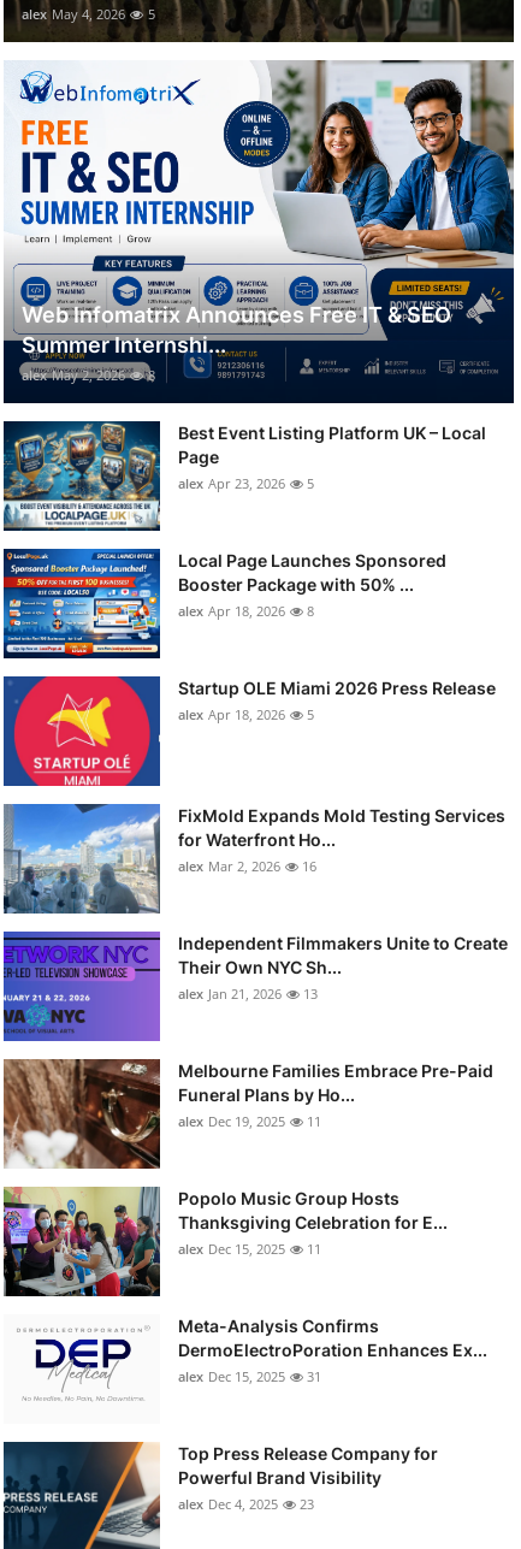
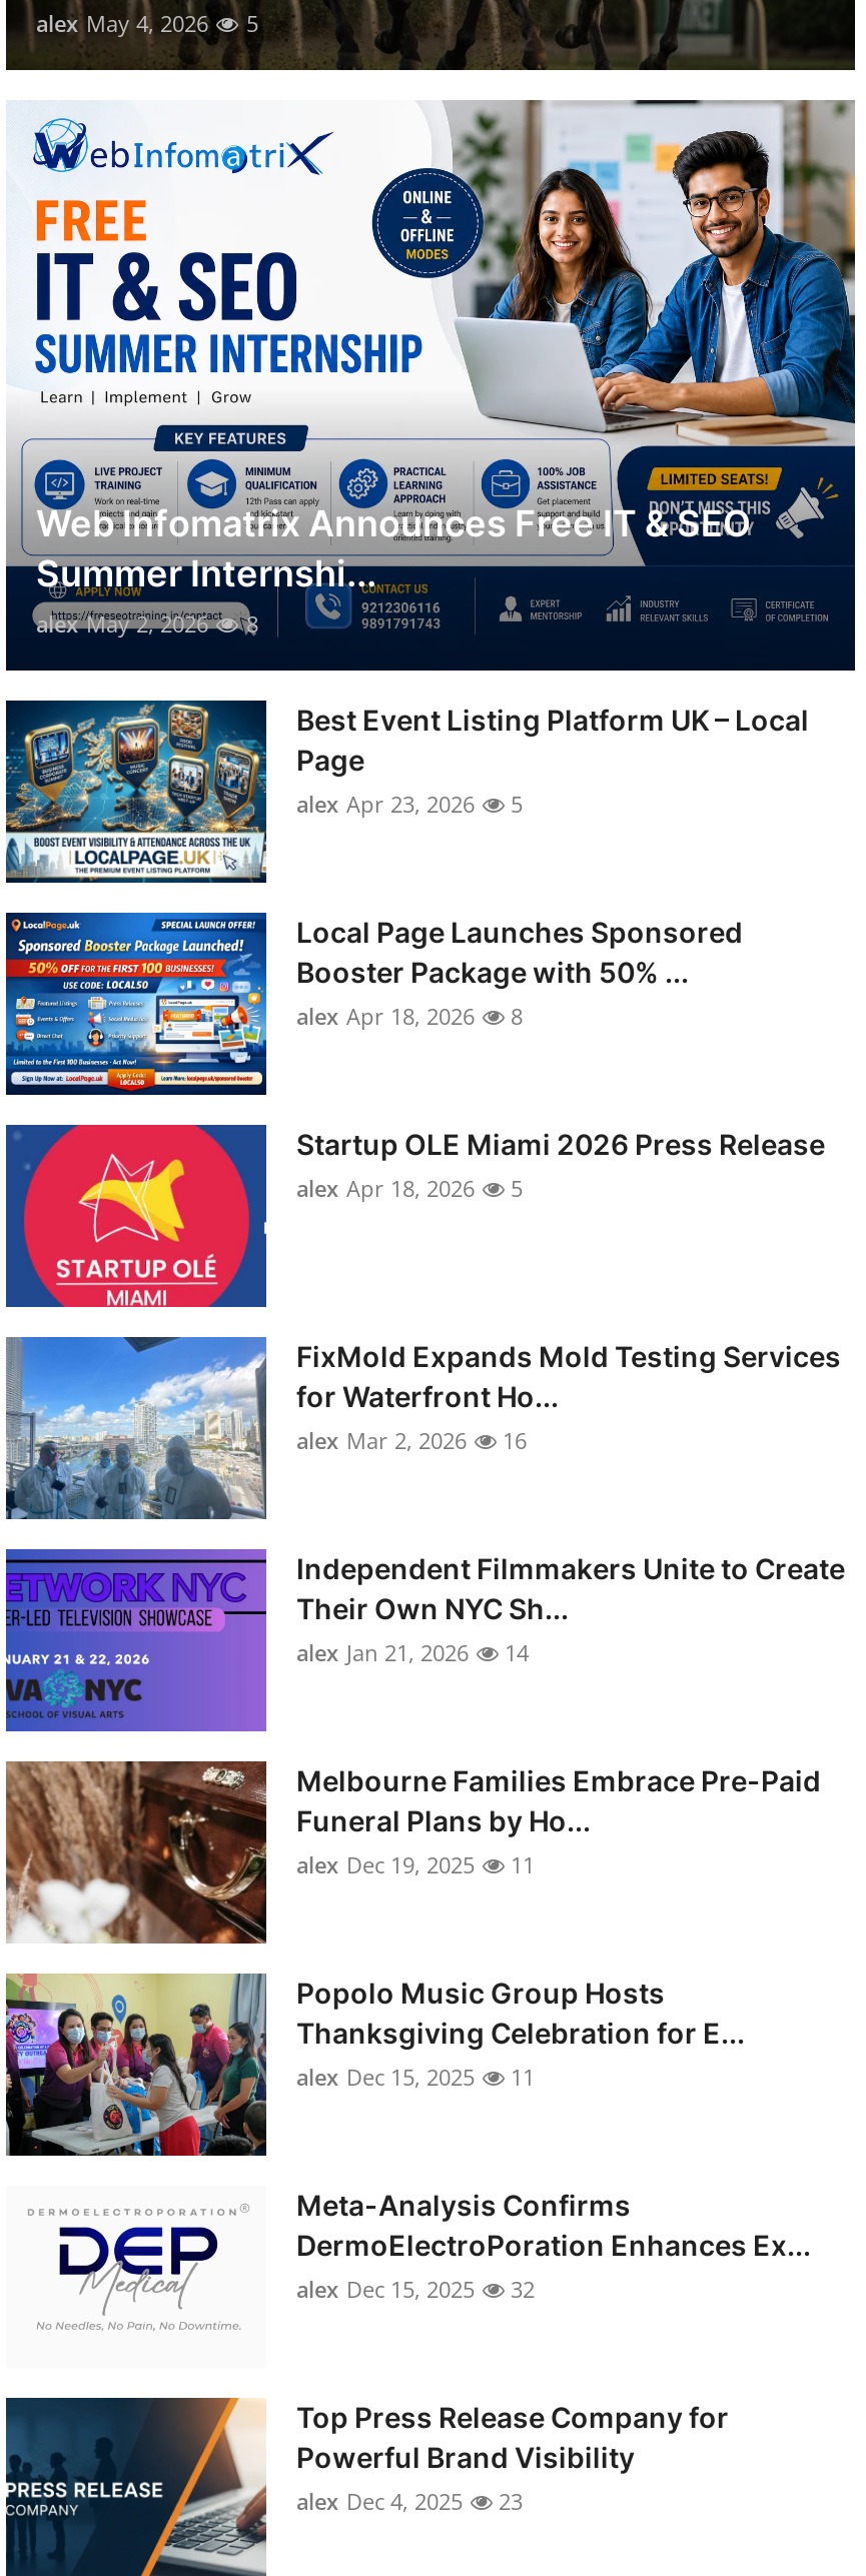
[178,985,318,1003] alex Jan 21, 2026 13 -> [296,1637,529,1667] alex Jan 21, 2026 14
[178,1367,321,1385] alex Dec 15, 2025 31 -> [296,2274,535,2304] alex Dec 15, 2025 32

